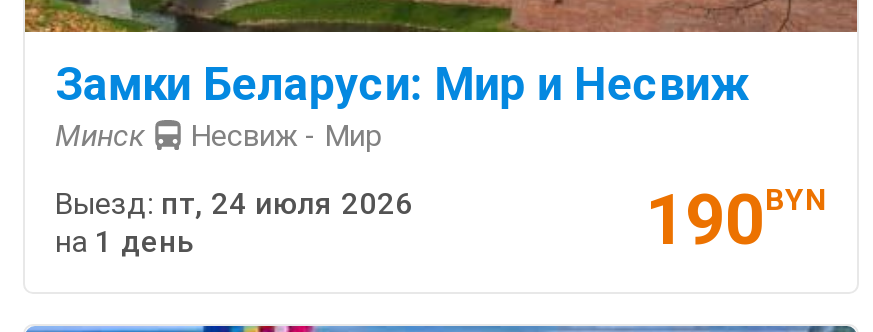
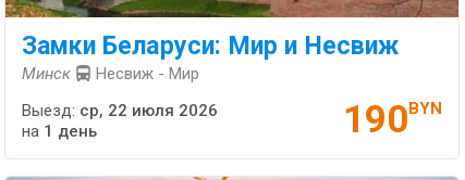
[55,186,413,222] Выезд: пт, 24 июля 2026 -> [22,101,218,120] Выезд: ср, 22 июля 2026

